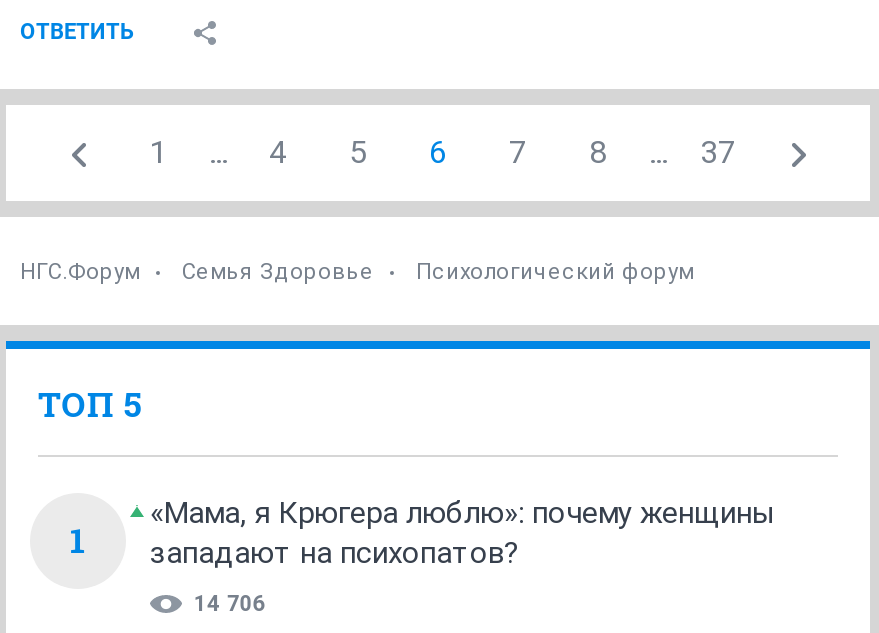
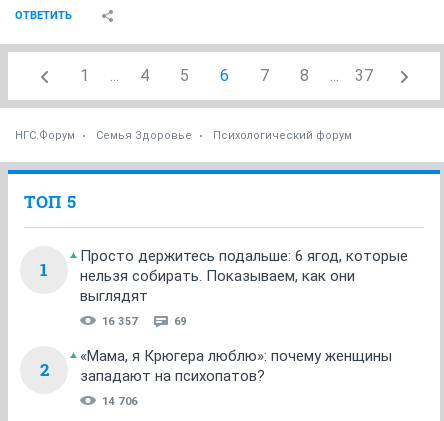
none -> [39,247,408,381] Просто держитесь подальше: 6 ягод, которые | нельзя собирать. Показываем, как они | выглядят | 16 357 | 69 | 2

